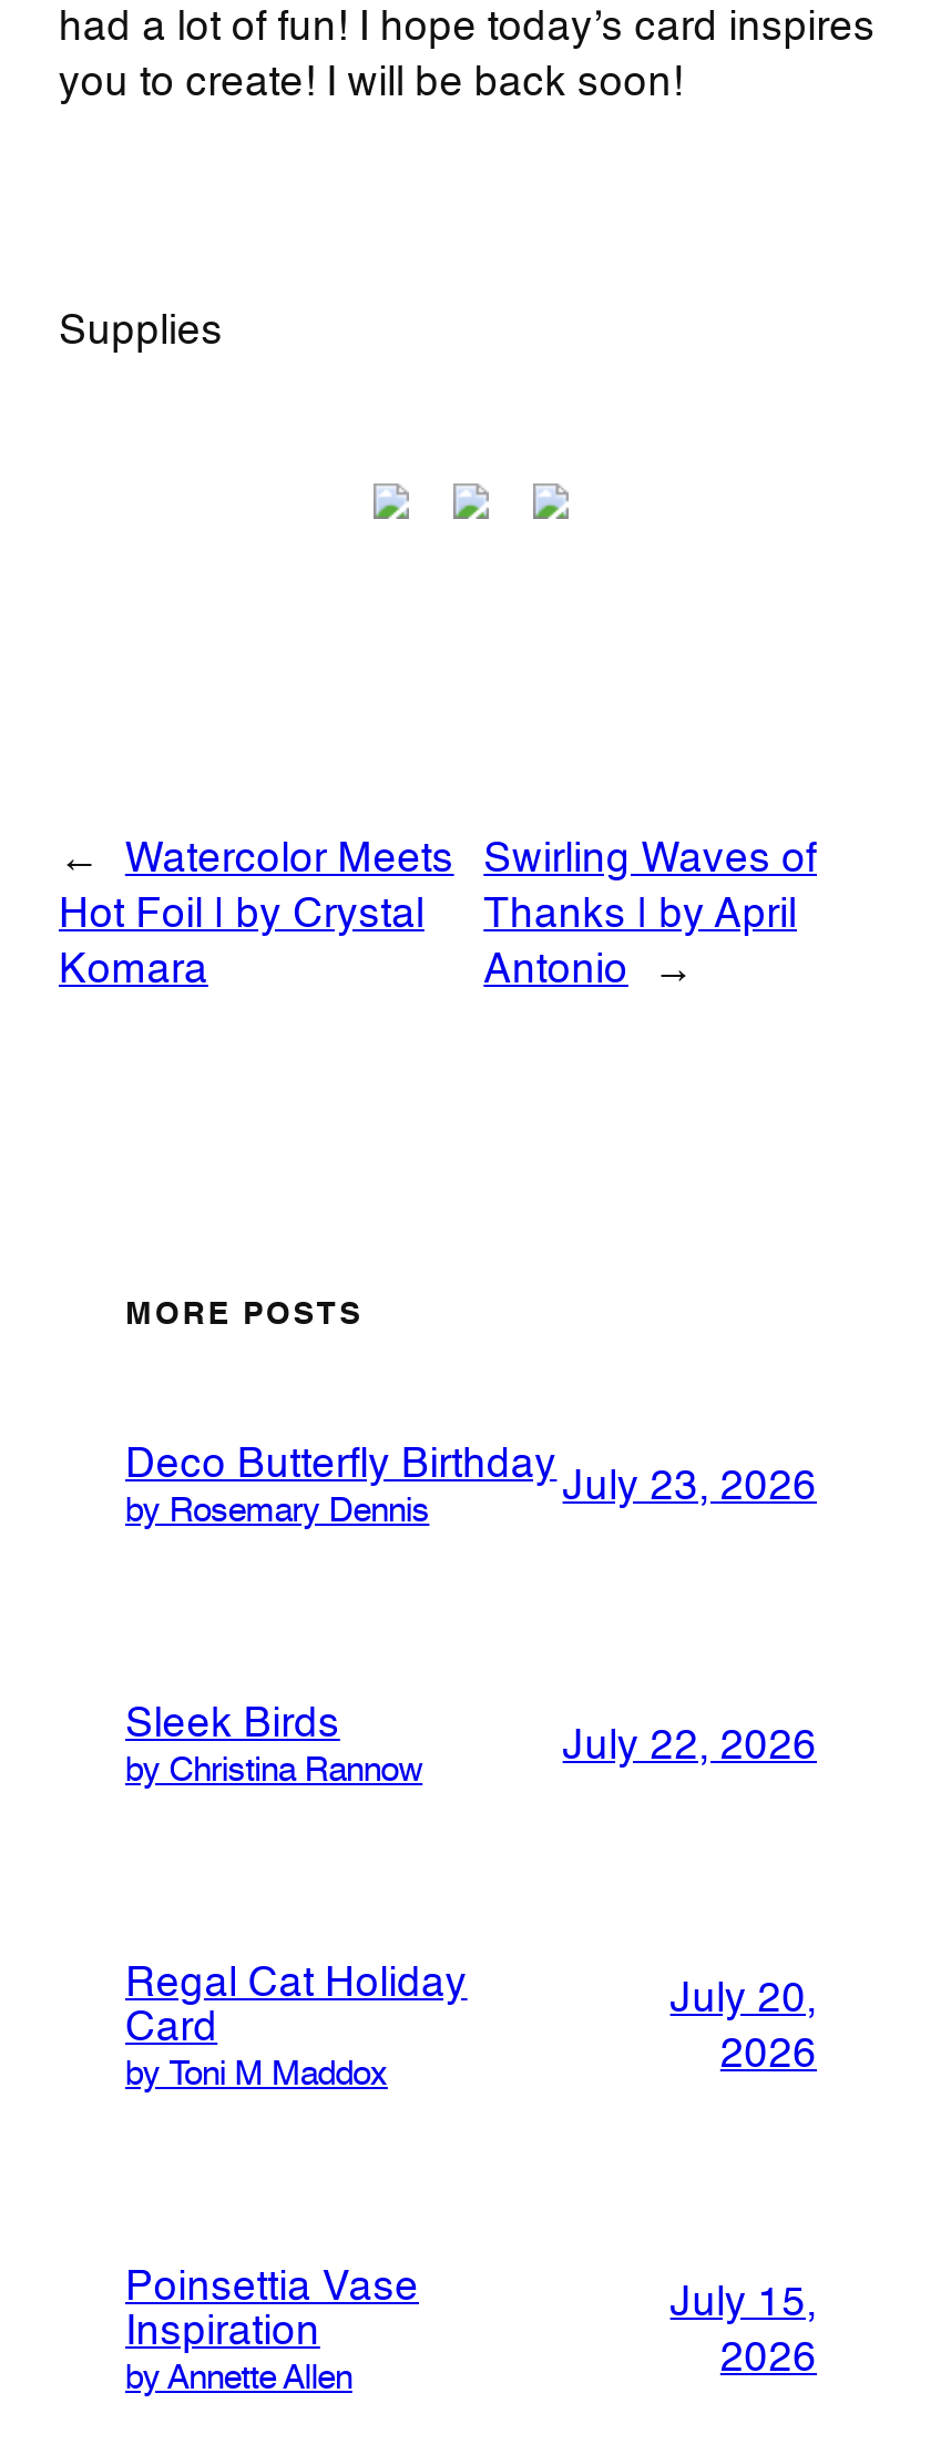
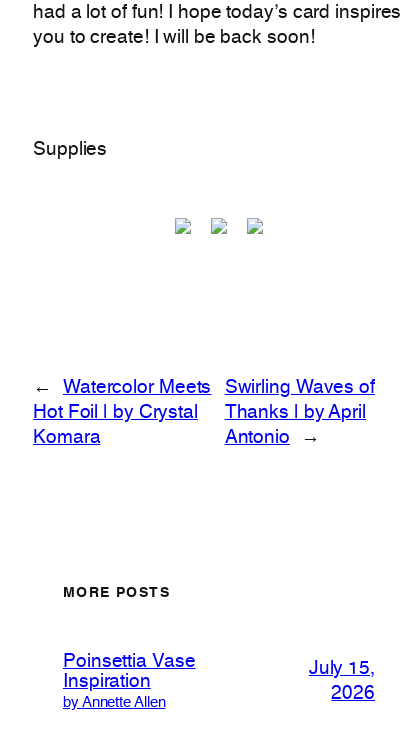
[125,1447,557,1531] Deco Butterfly Birthday | by Rosemary Dennis -> none
[563,1468,817,1508] July 23, 2026 -> none
[125,1707,423,1791] Sleek Birds | by Christina Rannow -> none
[563,1728,817,1768] July 22, 2026 -> none
[125,1966,467,2095] Regal Cat Holiday | Card | by Toni M Maddox -> none
[670,1982,817,2077] July 20, | 2026 -> none

